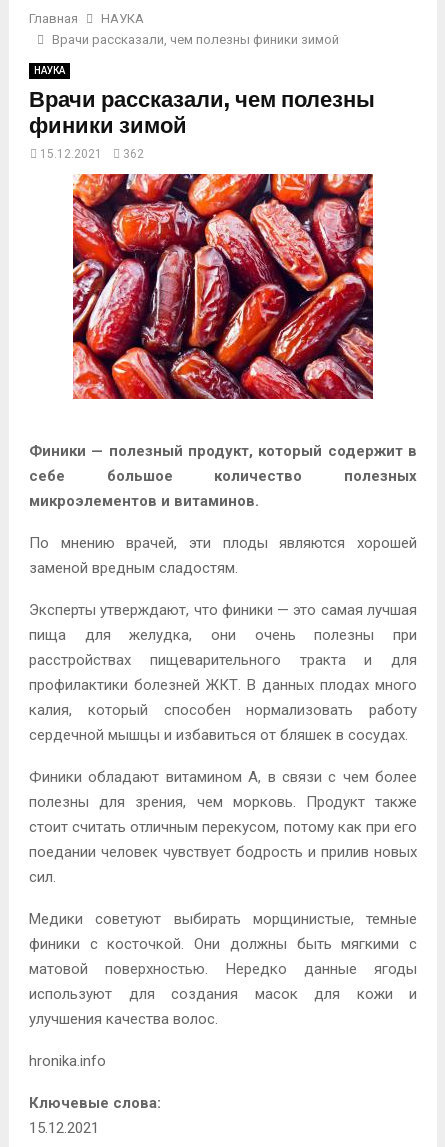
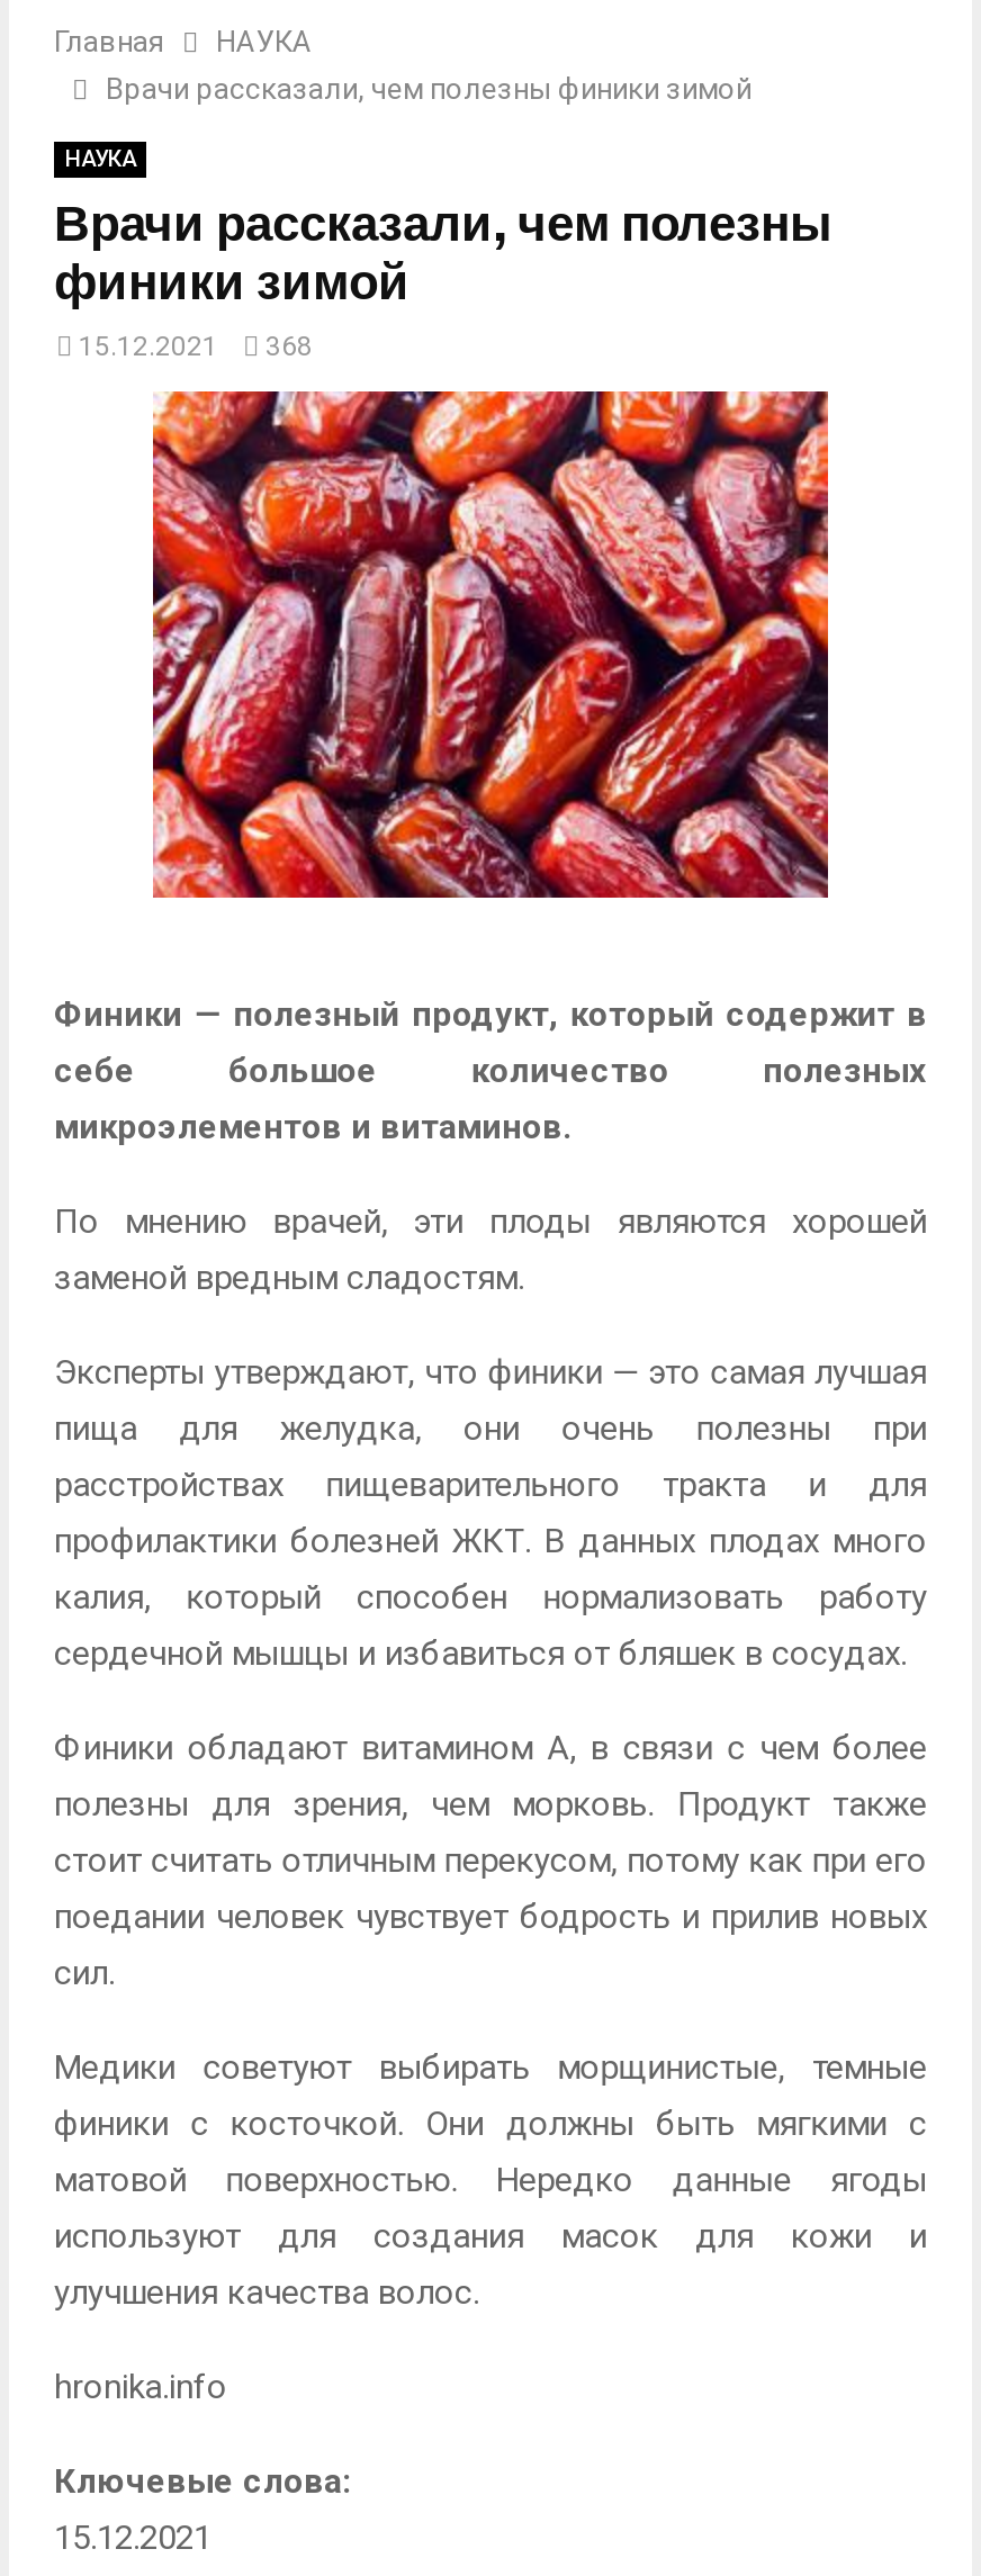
[123,147,144,161] 362 -> [265,331,313,362] 368

